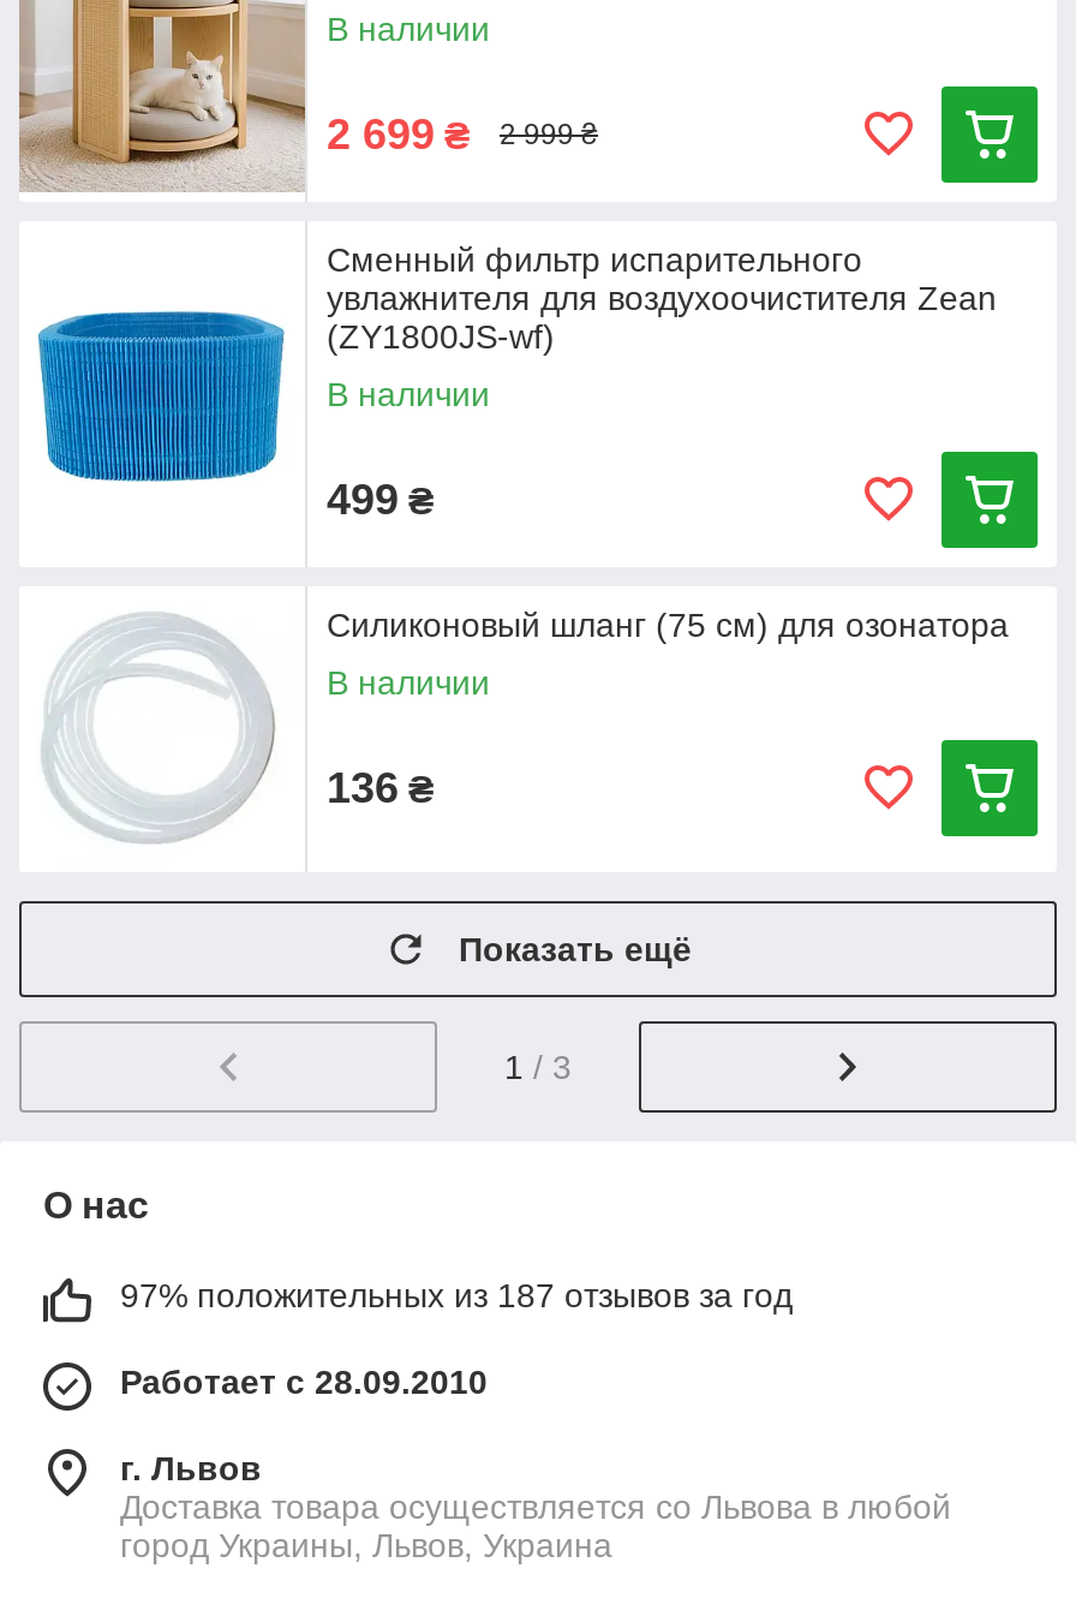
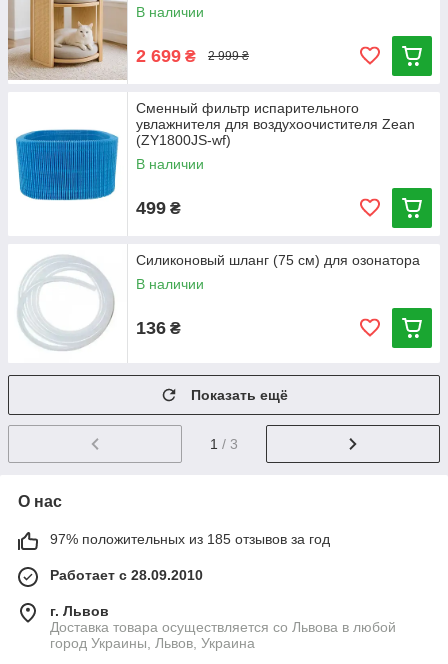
[120,1276,793,1315] 97% положительных из 187 отзывов за год -> [50,531,330,547] 97% положительных из 185 отзывов за год

